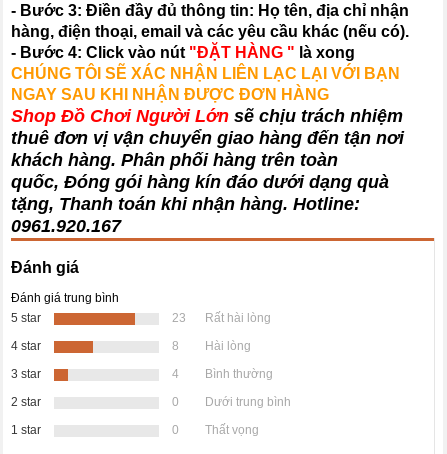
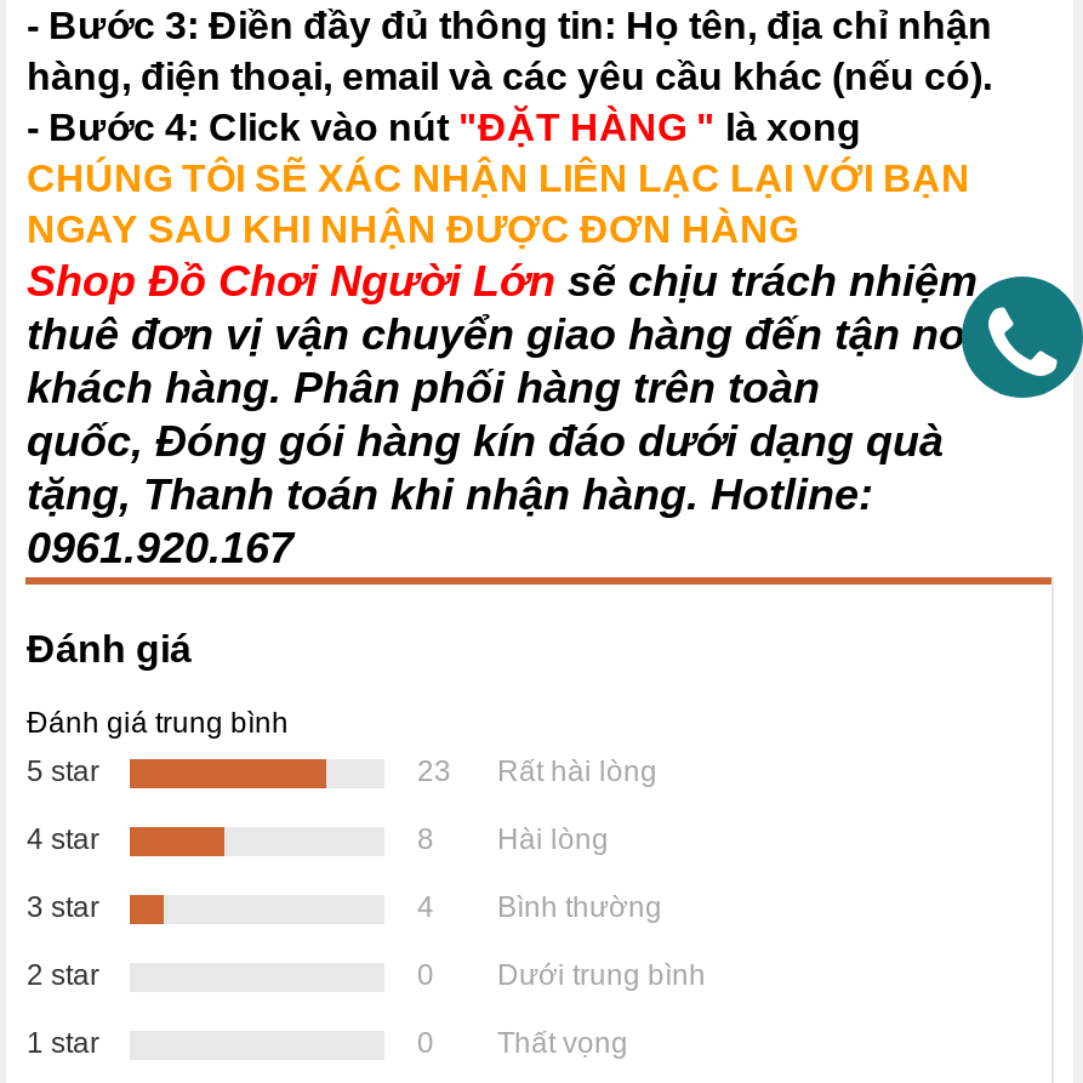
none -> [967,274,1076,400] [image]

